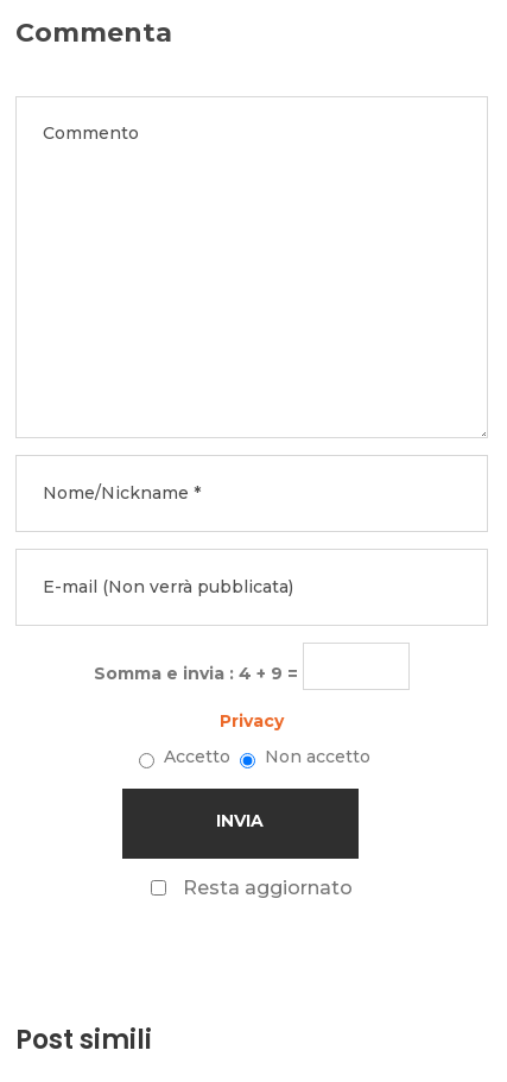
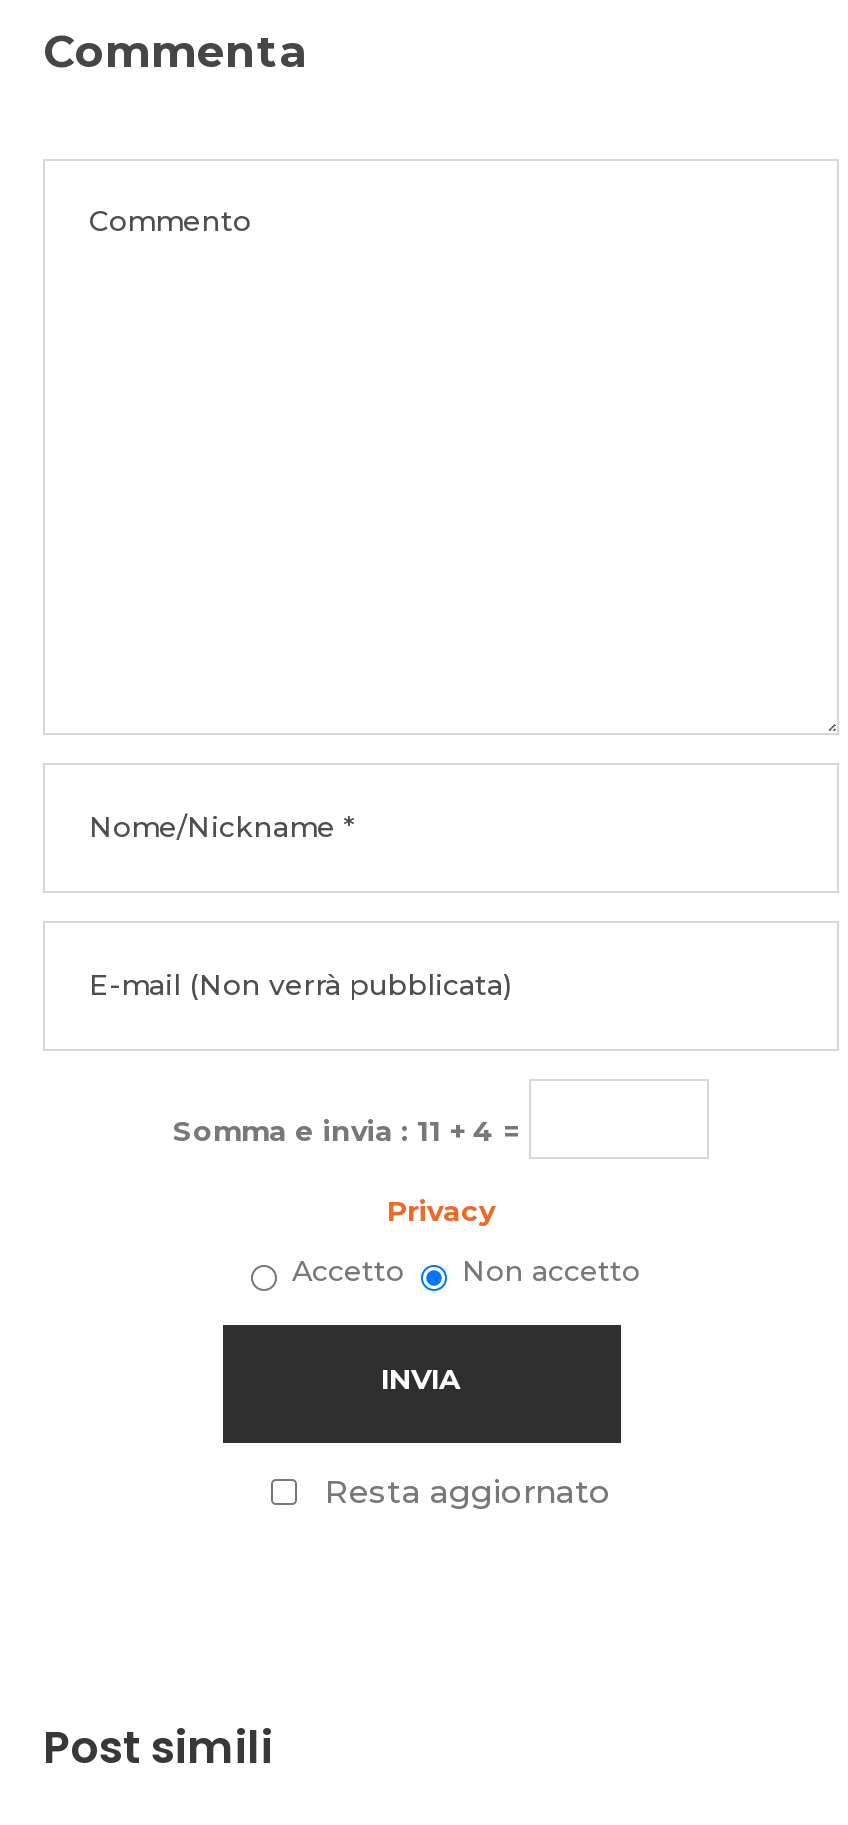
[94,662,303,684] Somma e invia : 4 + 9 = -> [173,1112,529,1148] Somma e invia : 11 + 4 =

